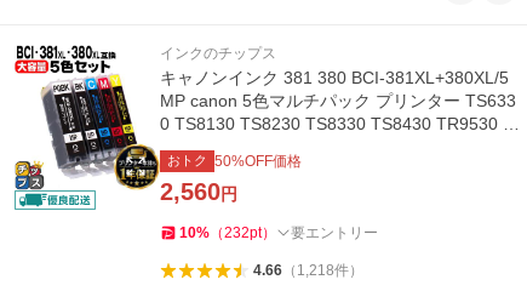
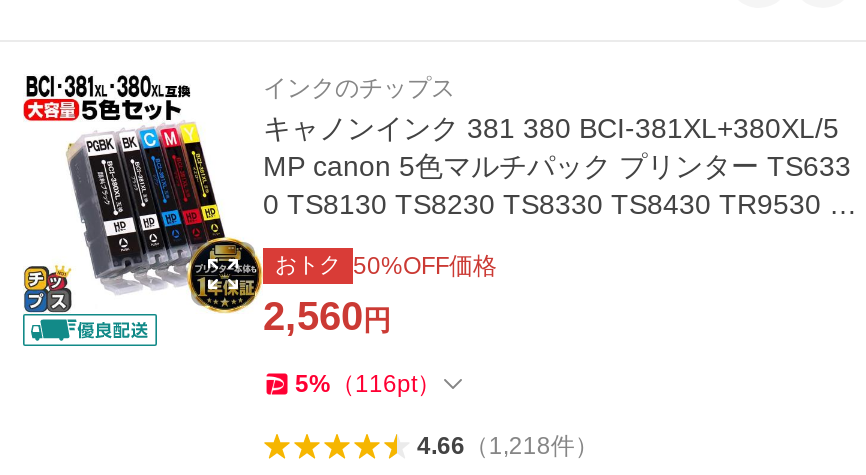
[179,225,378,242] 10%（232pt） | 要エントリー -> [295,370,441,398] 5%（116pt）

